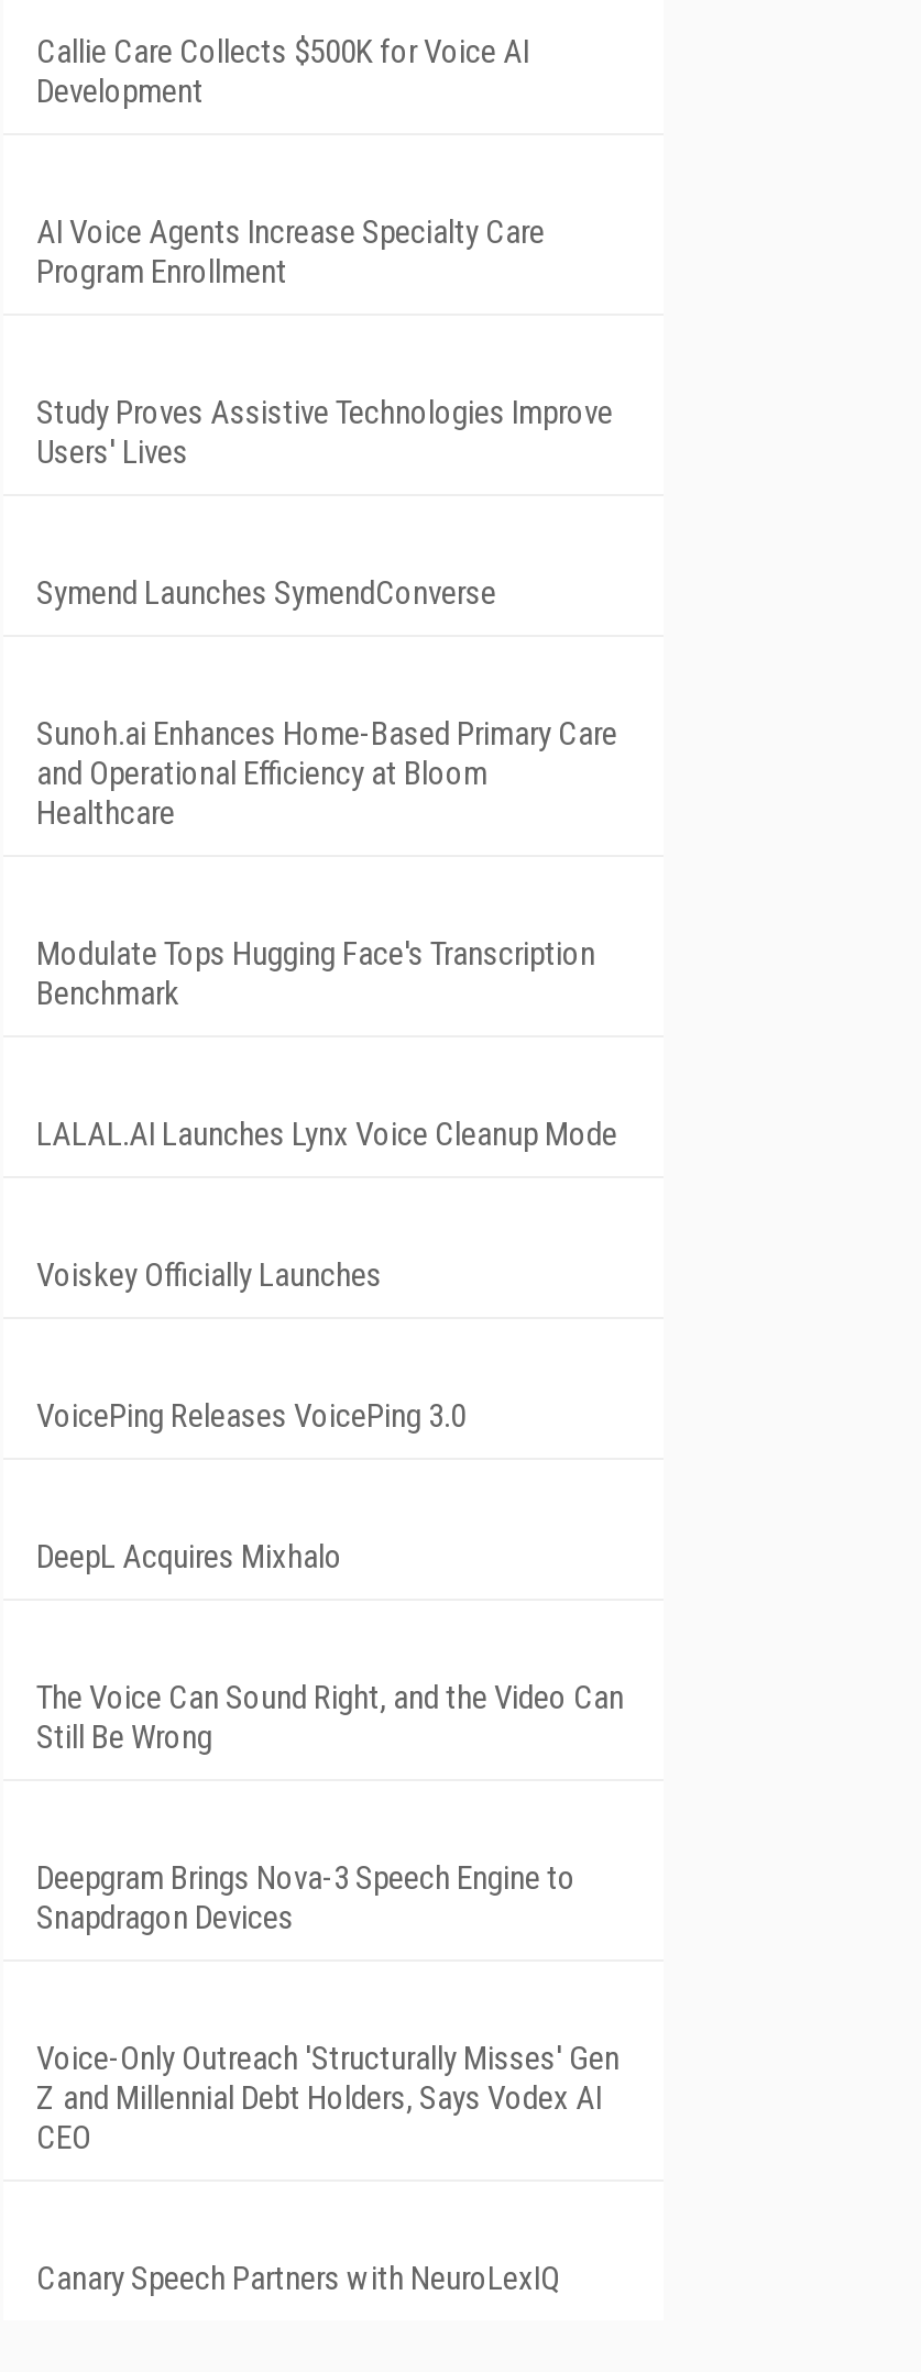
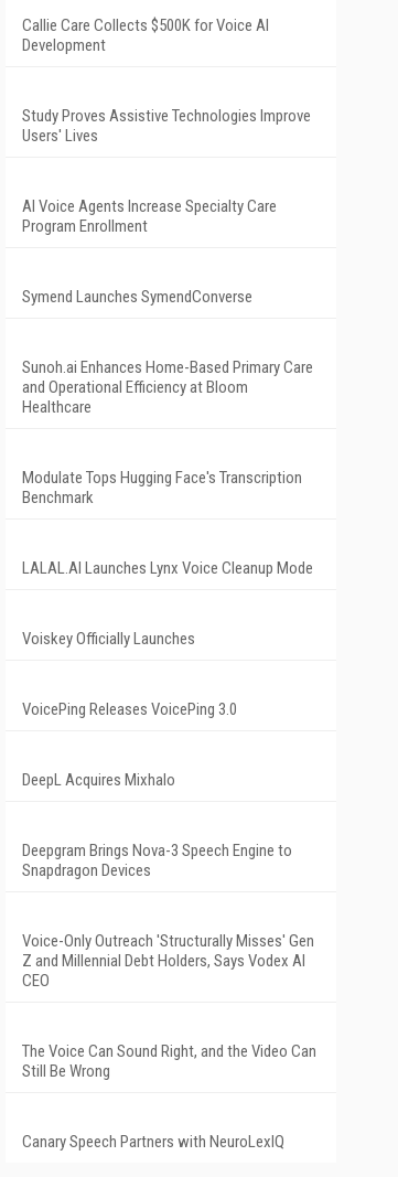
moved [36,211,545,290] -> [22,196,277,236]: AI Voice Agents Increase Specialty Care | Program Enrollment
moved [36,392,613,471] -> [22,105,311,145]: Study Proves Assistive Technologies Improve | Users' Lives
moved [36,1677,624,1756] -> [22,1041,316,1080]: The Voice Can Sound Right, and the Video Can | Still Be Wrong
moved [36,1857,620,2156] -> [22,840,314,990]: Deepgram Brings Nova-3 Speech Engine to | Snapdragon Devices | Voice-Only Outreach 'Structurally Misses' Gen | Z and Millennial Debt Holders, Says Vodex AI | CEO

